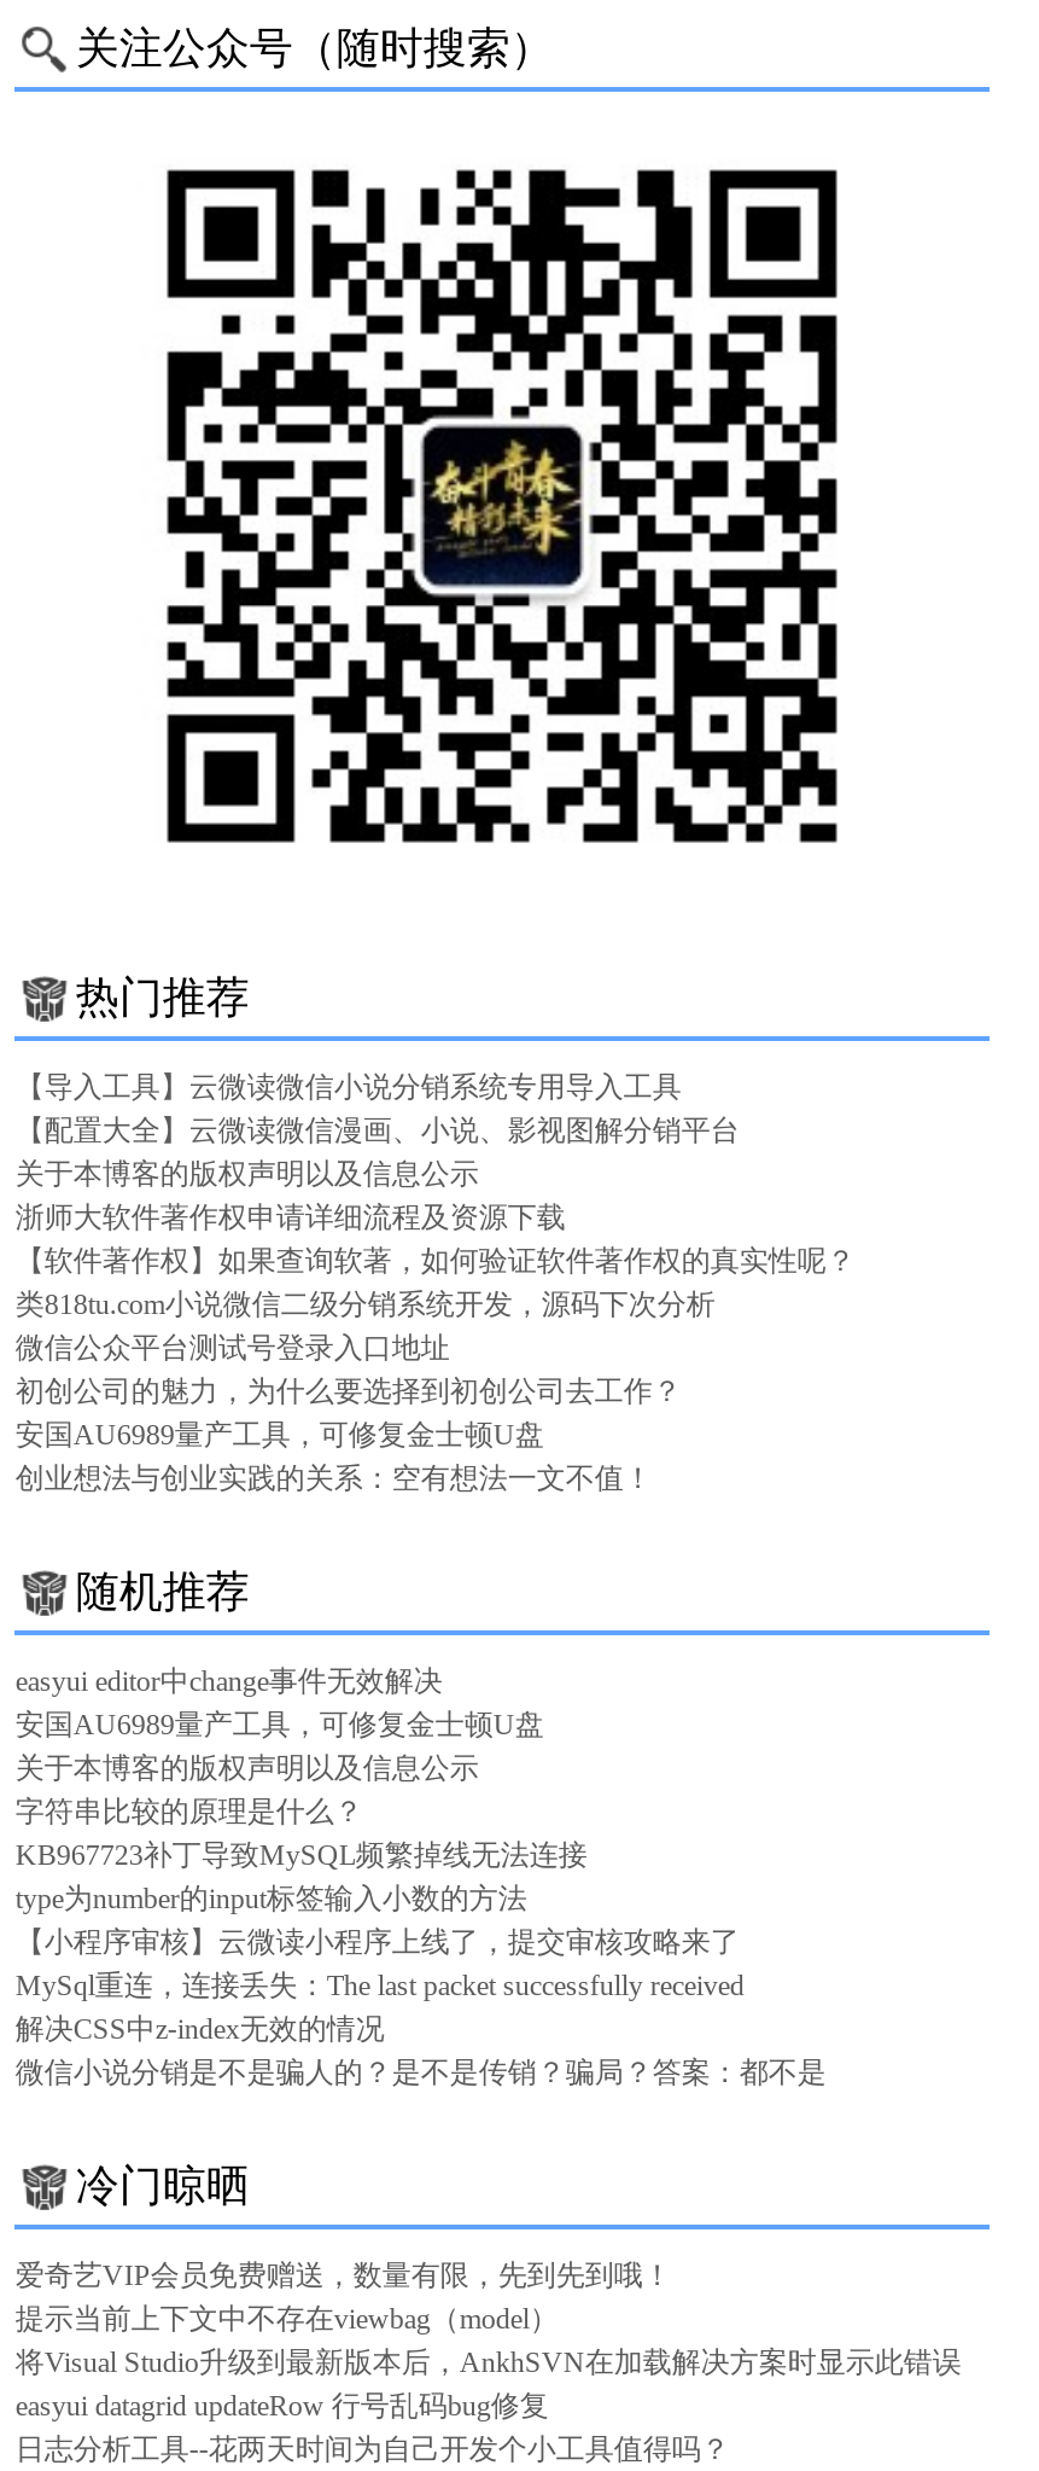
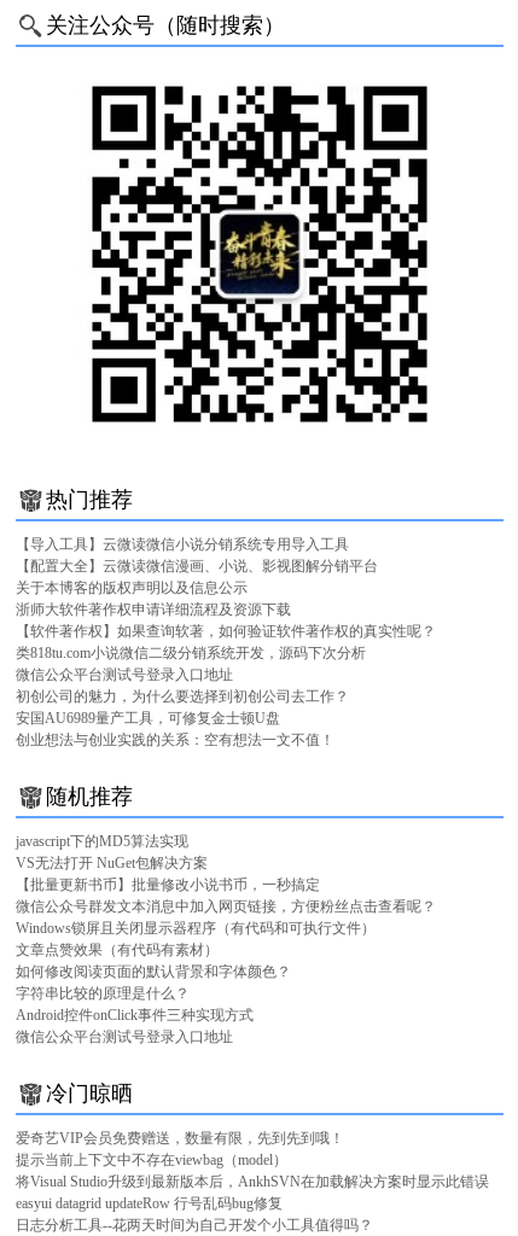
[15,1663,544,1784] easyui editor中change事件无效解决 | 安国AU6989量产工具，可修复金士顿U盘 | 关于本博客的版权声明以及信息公示 -> [16,832,436,980] javascript下的MD5算法实现 | VS无法打开 NuGet包解决方案 | 【批量更新书币】批量修改小说书币，一秒搞定 | 微信公众号群发文本消息中加入网页链接，方便粉丝点击查看呢？ | Windows锁屏且关闭显示器程序（有代码和可执行文件） | 文章点赞效果（有代码有素材） | 如何修改阅读页面的默认背景和字体颜色？
moved [15,1793,363,1827] -> [16,984,190,1001]: 字符串比较的原理是什么？
[15,1837,826,2088] KB967723补丁导致MySQL频繁掉线无法连接 | type为number的input标签输入小数的方法 | 【小程序审核】云微读小程序上线了，提交审核攻略来了 | MySql重连，连接丢失：The last packet successfully received | 解决CSS中z-index无效的情况 | 微信小说分销是不是骗人的？是不是传销？骗局？答案：都不是 -> [16,1006,254,1045] Android控件onClick事件三种实现方式 | 微信公众平台测试号登录入口地址

